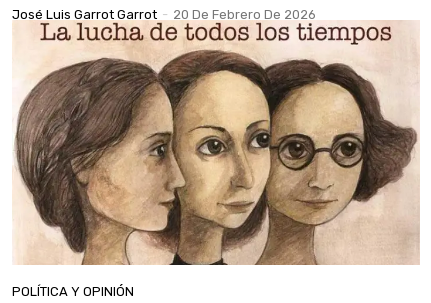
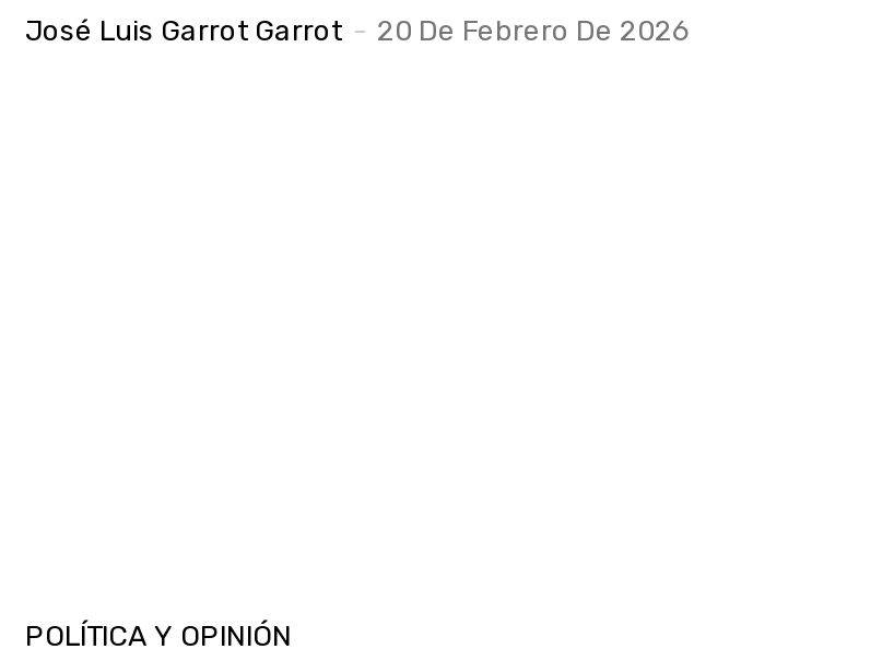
[12,20,420,266] [image] -> none

